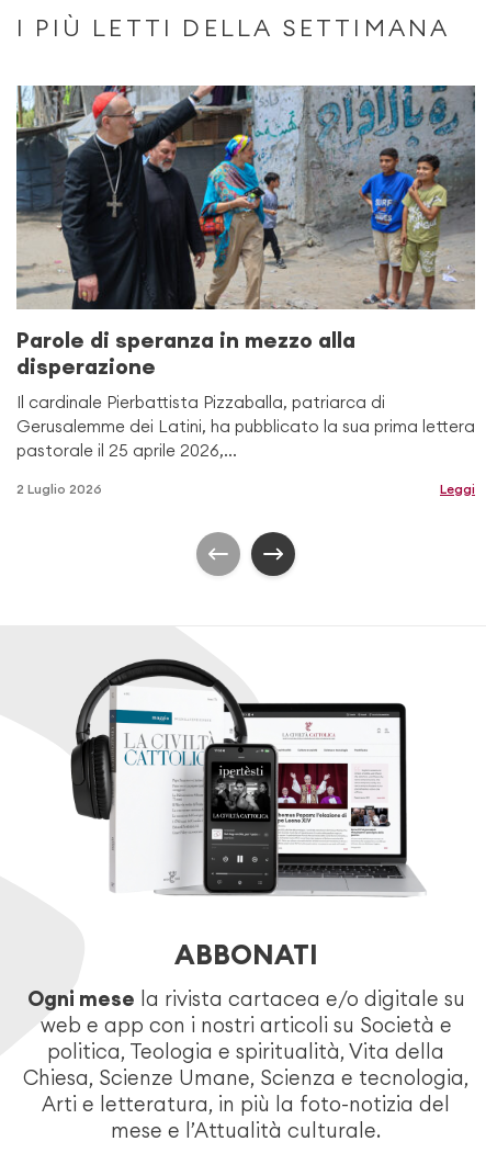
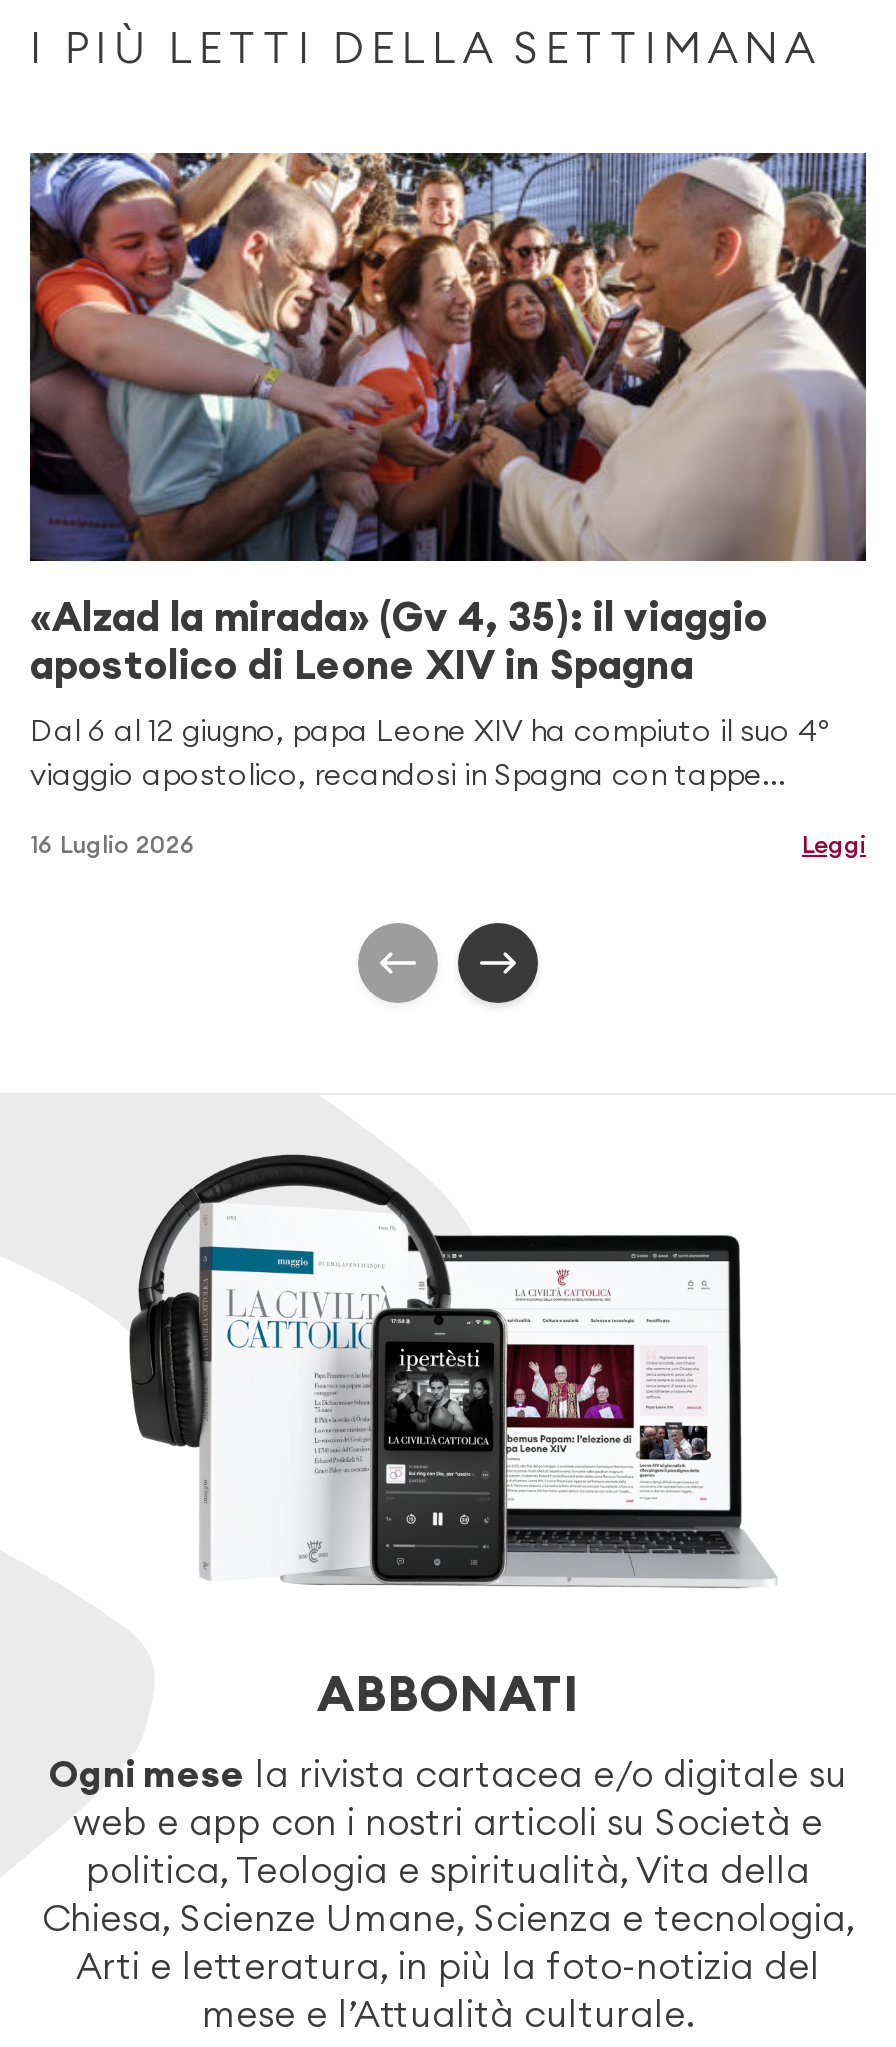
[16,84,475,461] [image] | Parole di speranza in mezzo alla | disperazione | Il cardinale Pierbattista Pizzaballa, patriarca di | Gerusalemme dei Latini, ha pubblicato la sua prima lettera | pastorale il 25 aprile 2026,... -> [28,151,866,794] [image] | «Alzad la mirada» (Gv 4, 35): il viaggio | apostolico di Leone XIV in Spagna | Dal 6 al 12 giugno, papa Leone XIV ha compiuto il suo 4º | viaggio apostolico, recandosi in Spagna con tappe...
[16,481,102,497] 2 Luglio 2026 -> [30,830,196,860] 16 Luglio 2026

